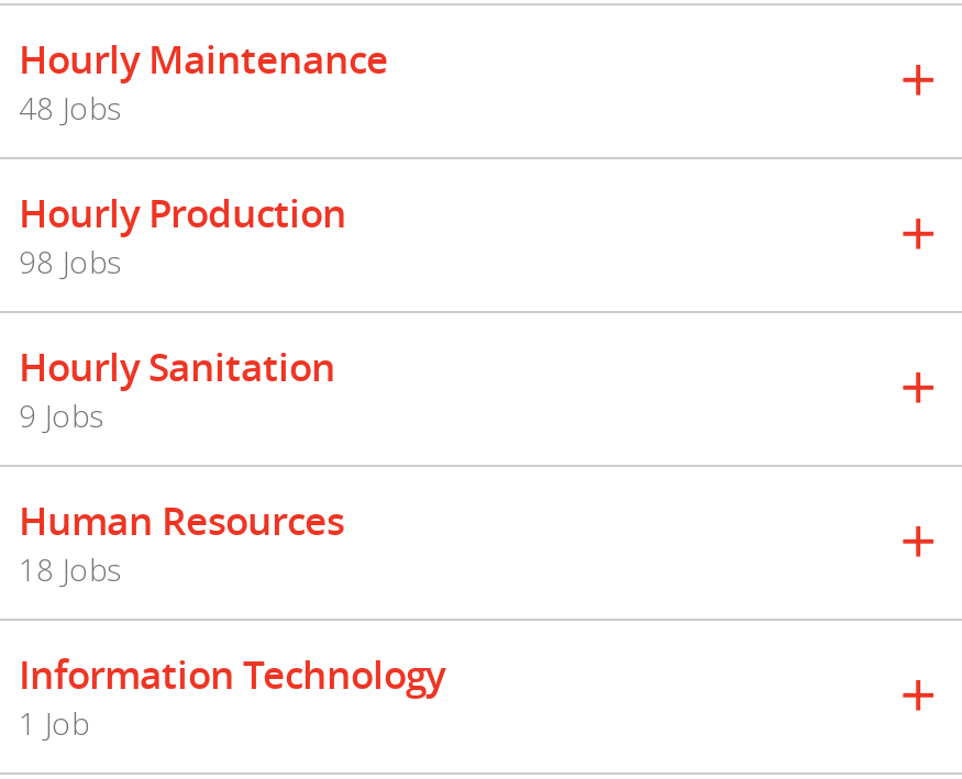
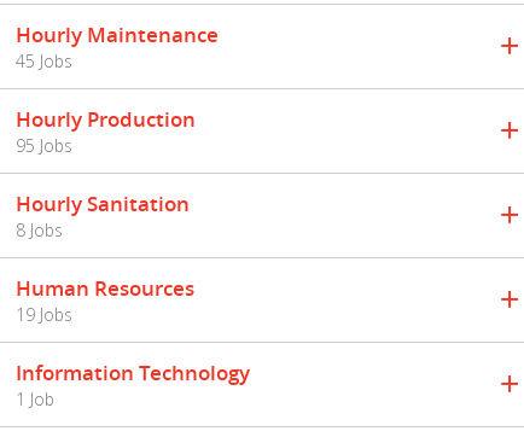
[19,87,122,128] 48 Jobs -> [16,49,72,72] 45 Jobs
[19,240,122,282] 98 Jobs -> [16,134,72,157] 95 Jobs
[19,394,104,436] 9 Jobs -> [16,218,63,241] 8 Jobs
[19,548,122,589] 18 Jobs -> [16,303,72,326] 19 Jobs

